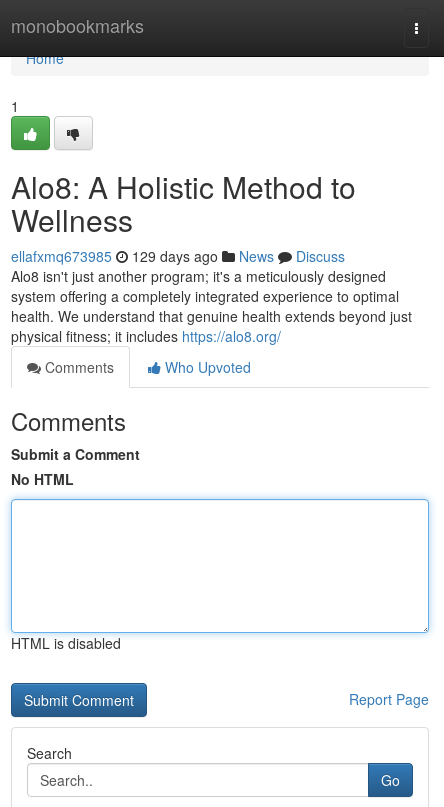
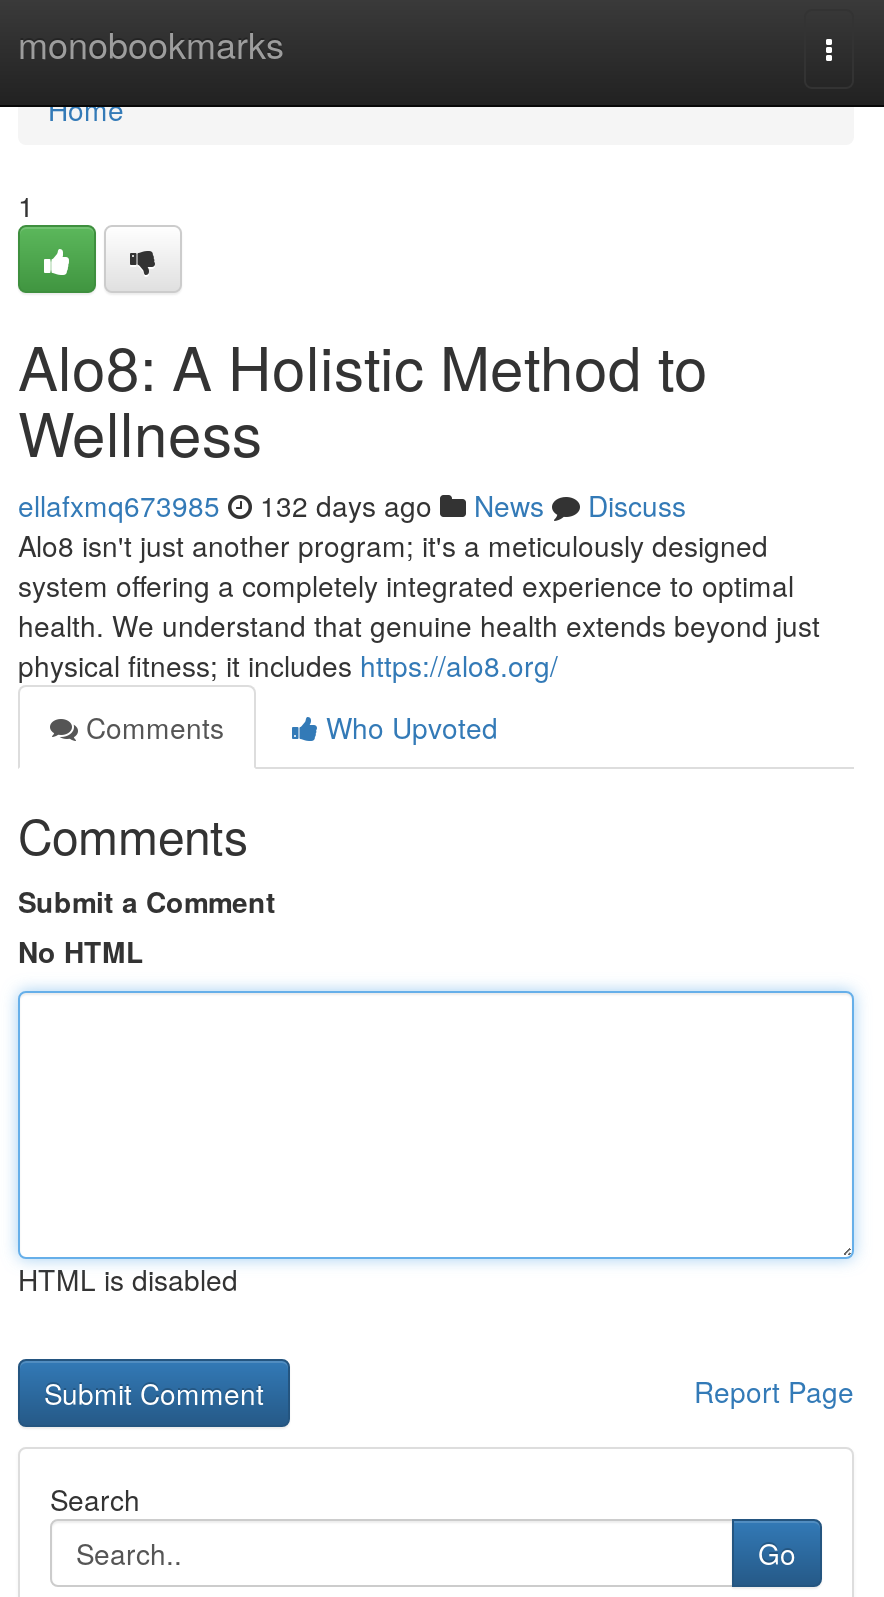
[11,246,345,266] ellafxmq673985 129 days ago News Discuss -> [18,485,686,525] ellafxmq673985 132 days ago News Discuss

